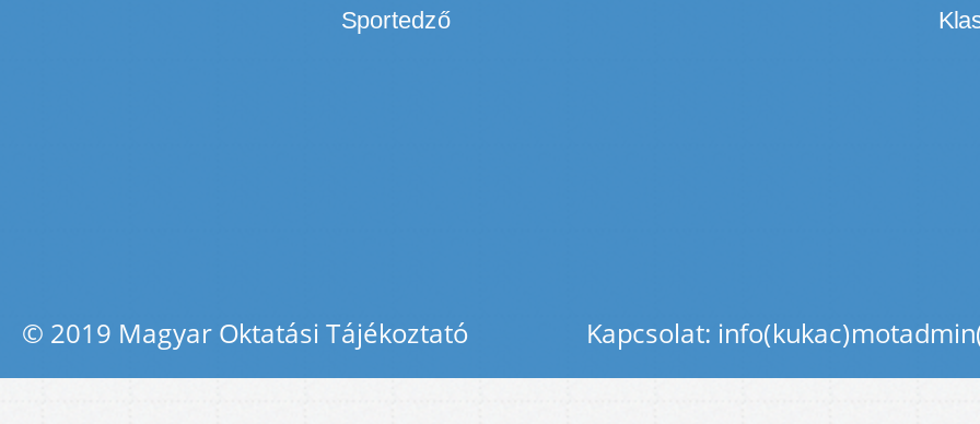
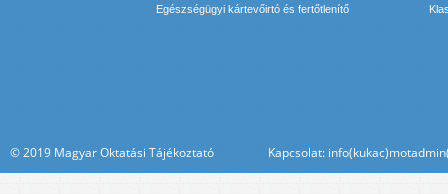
[341,6,451,32] Sportedző -> [156,3,349,15] Egészségügyi kártevőirtó és fertőtlenítő

